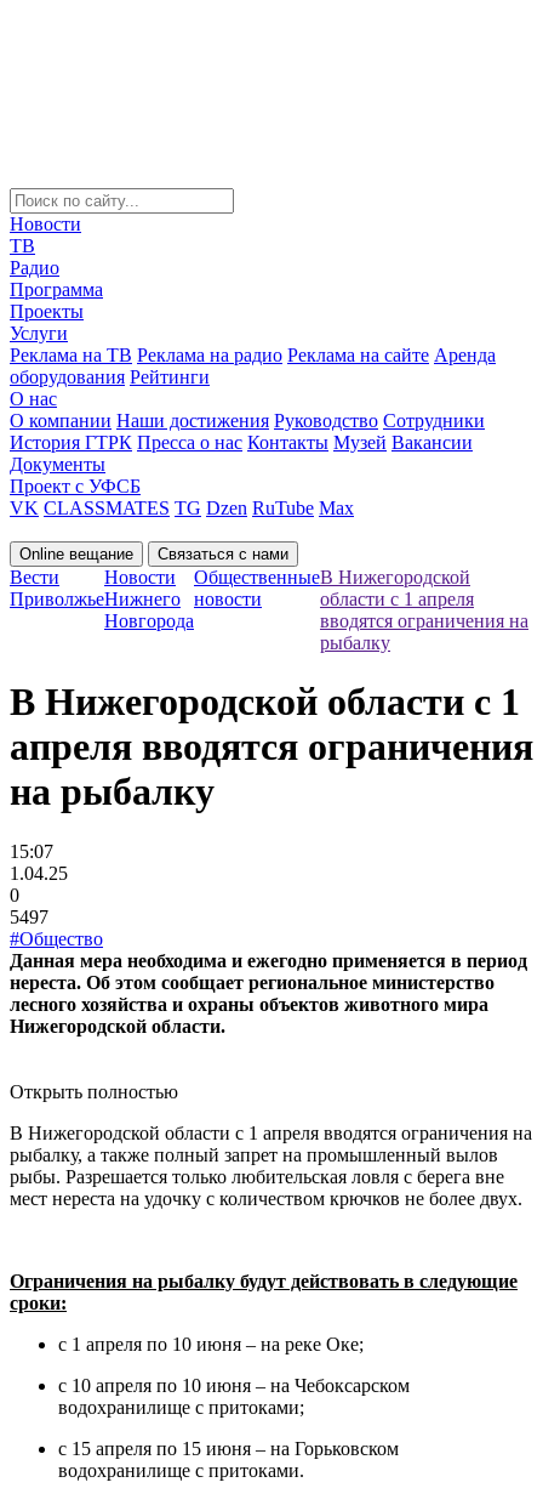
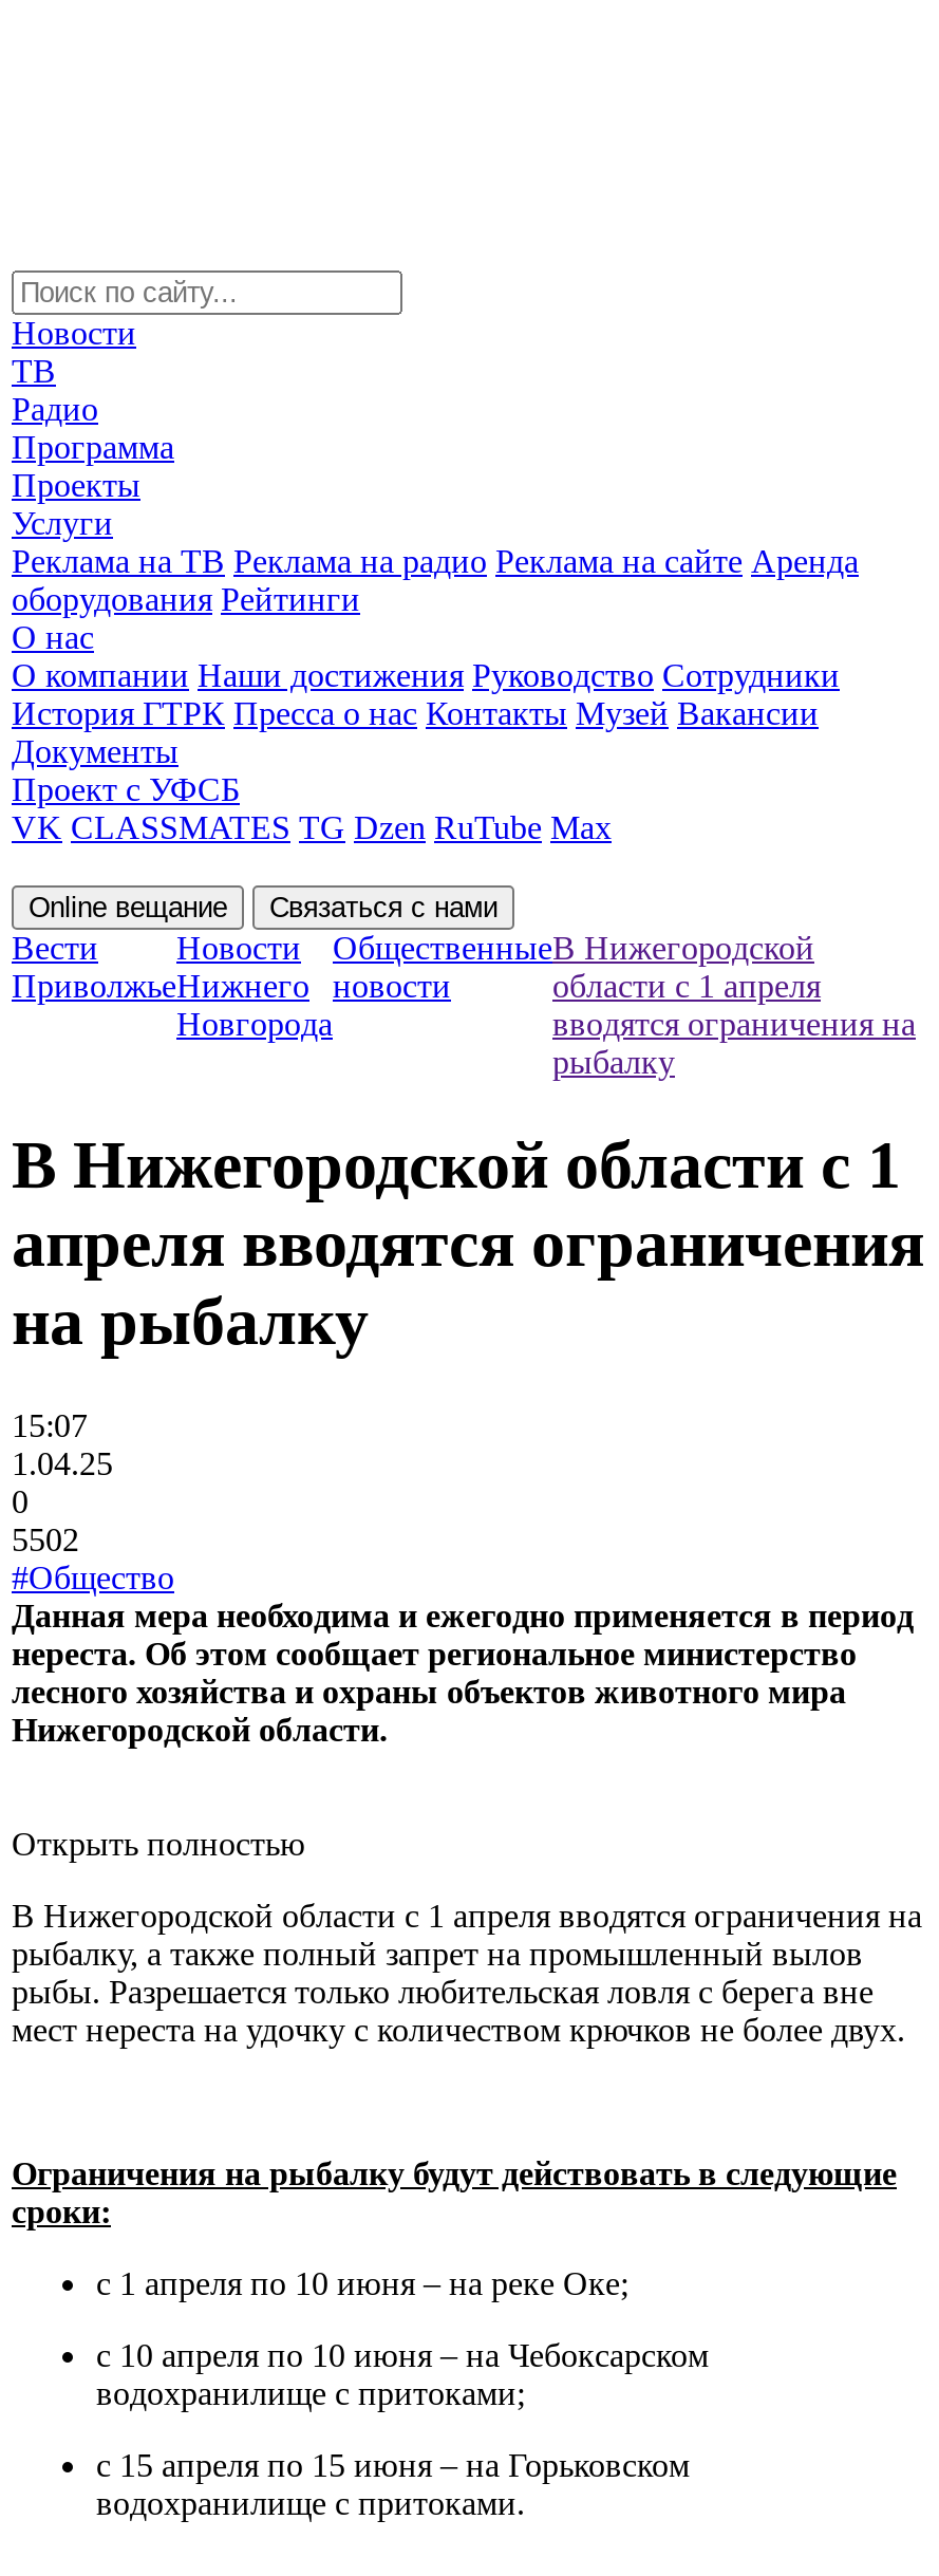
[10,907,48,927] 5497 -> [12,1521,79,1557] 5502

